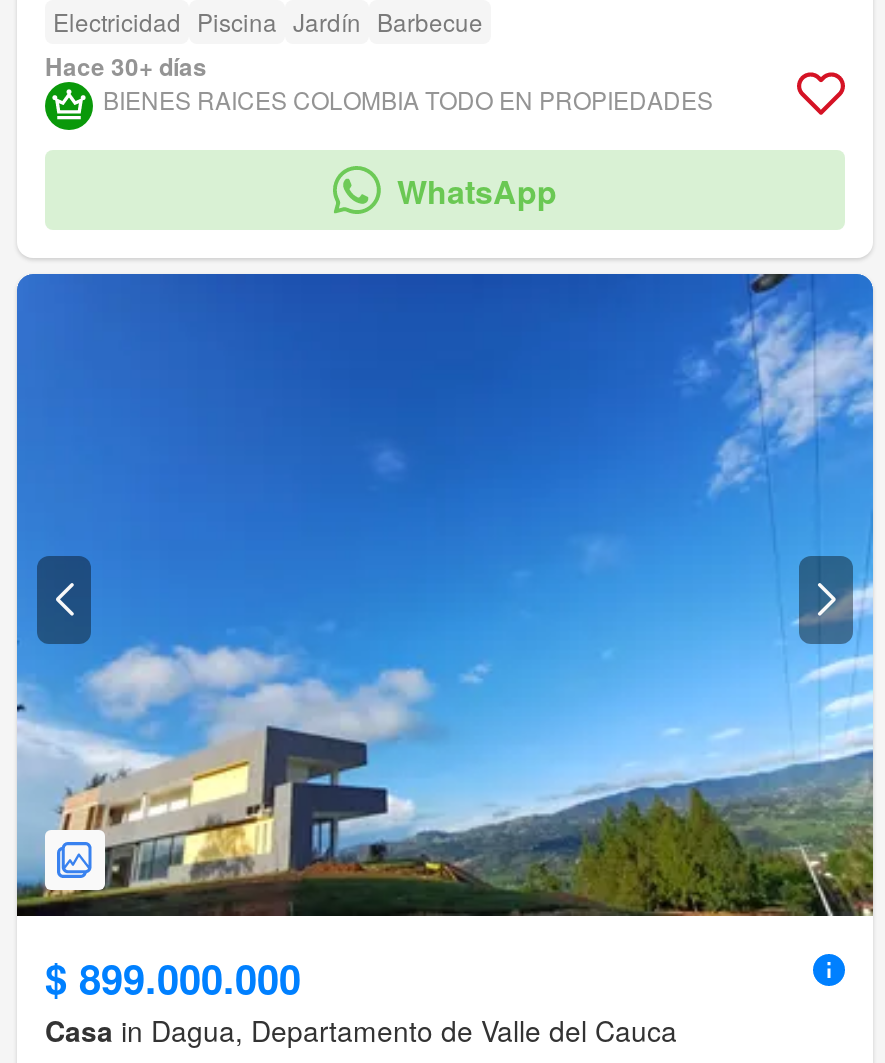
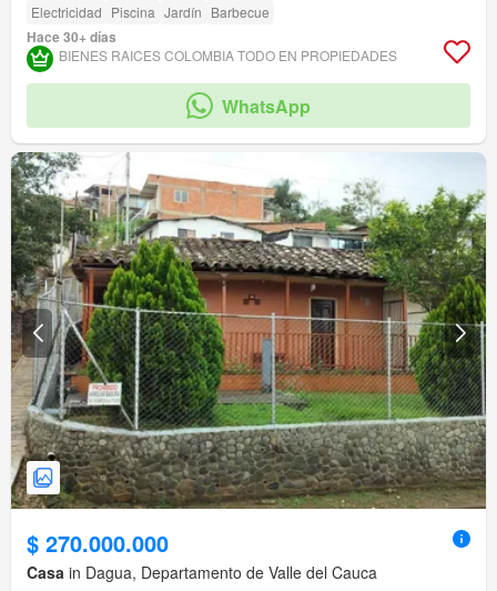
[15,272,875,1007] [image] | $ 899.000.000 -> [10,151,487,559] [image] | $ 270.000.000

